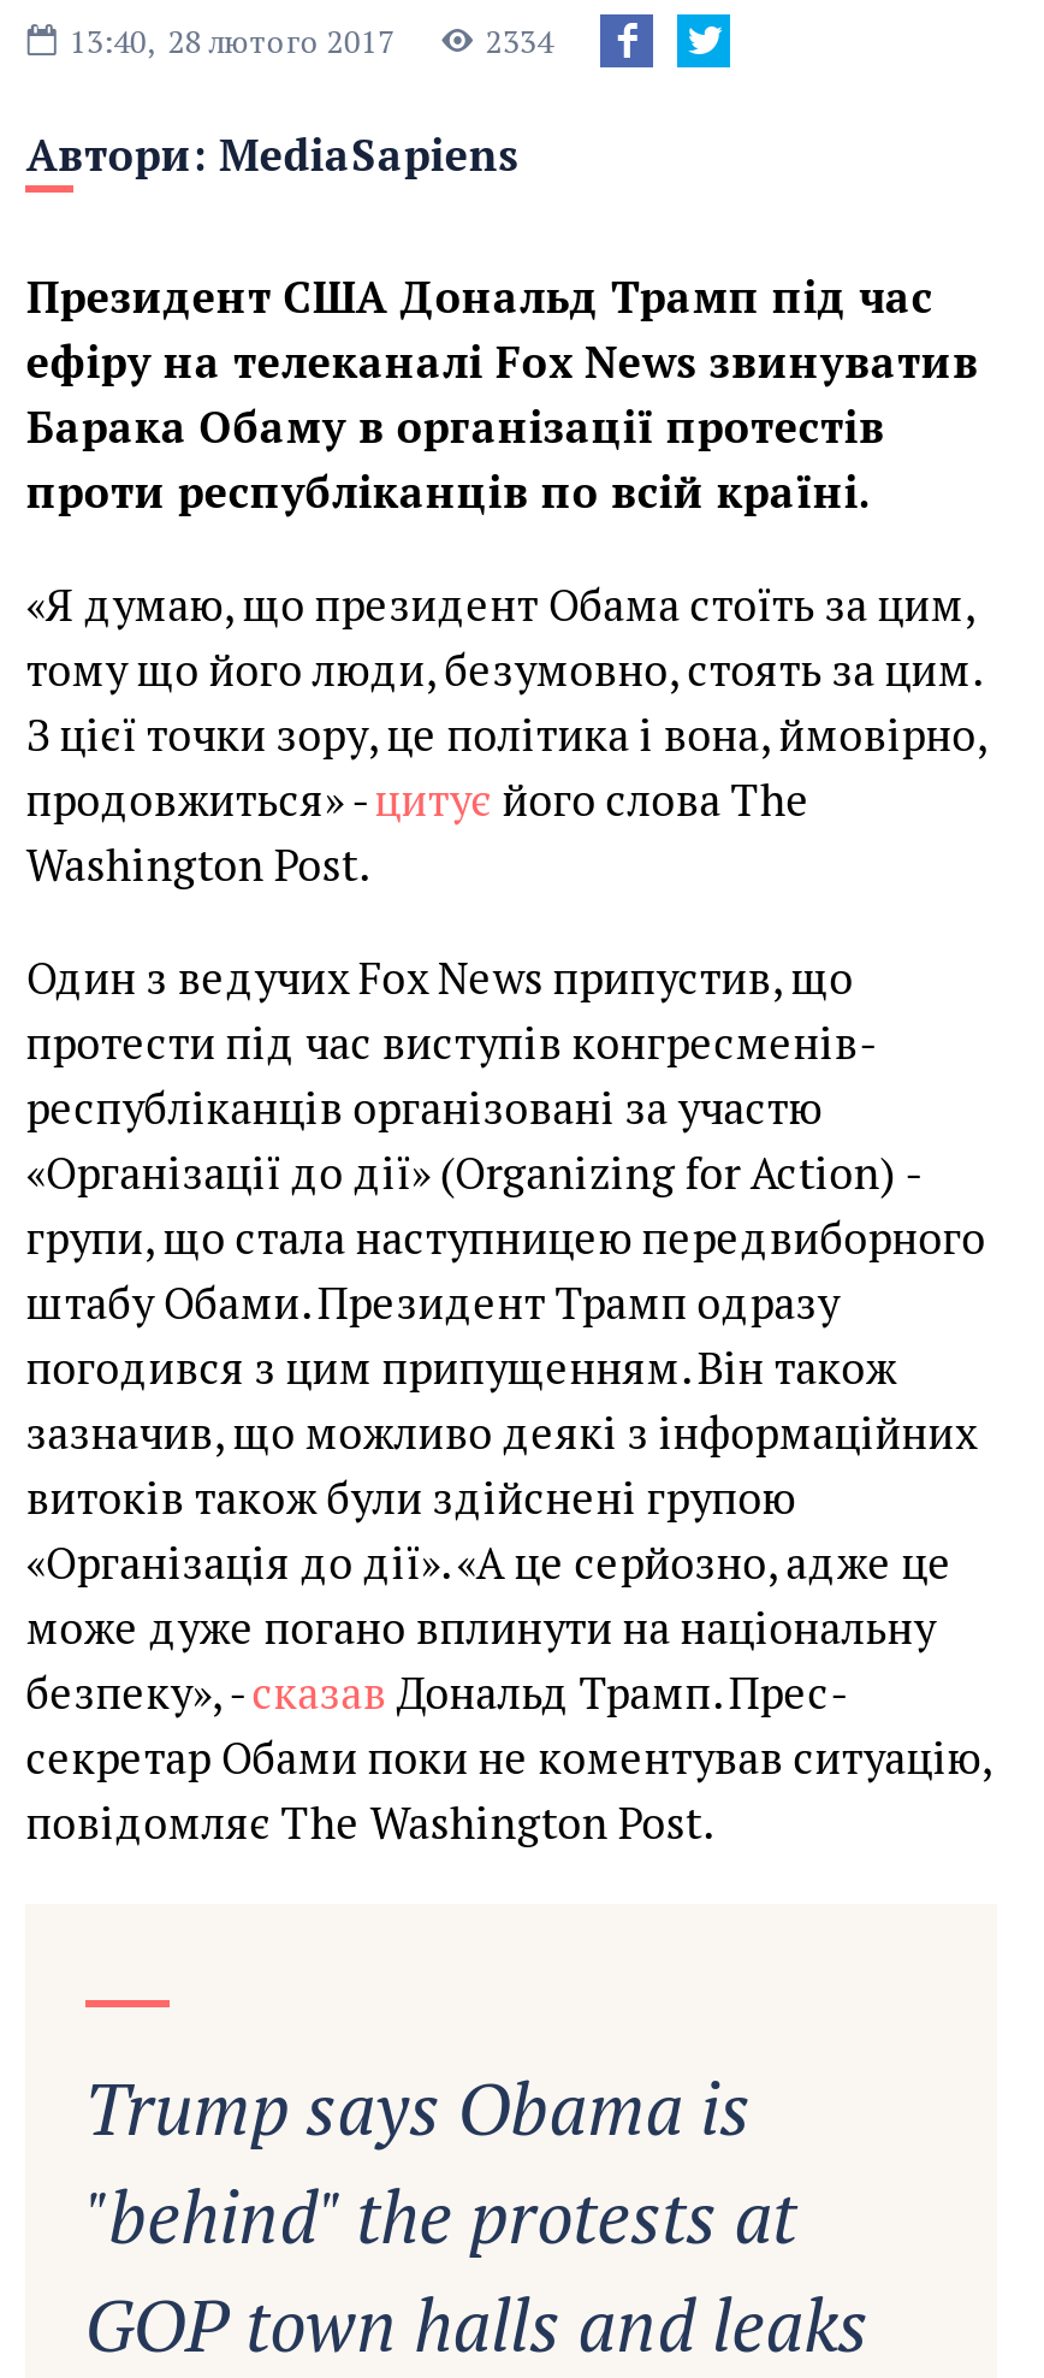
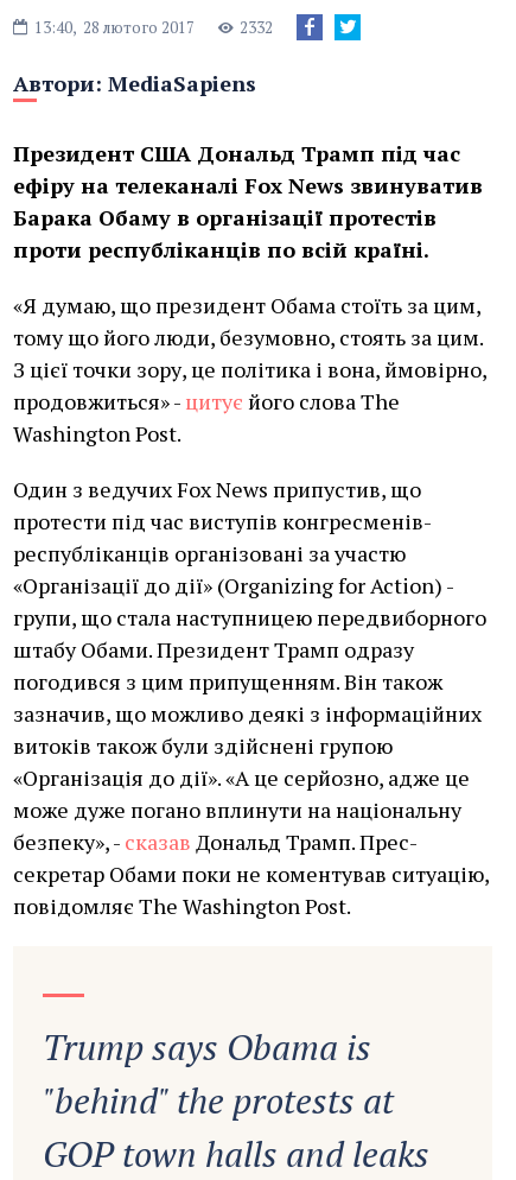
[486,19,553,62] 2334 -> [240,16,273,38] 2332

